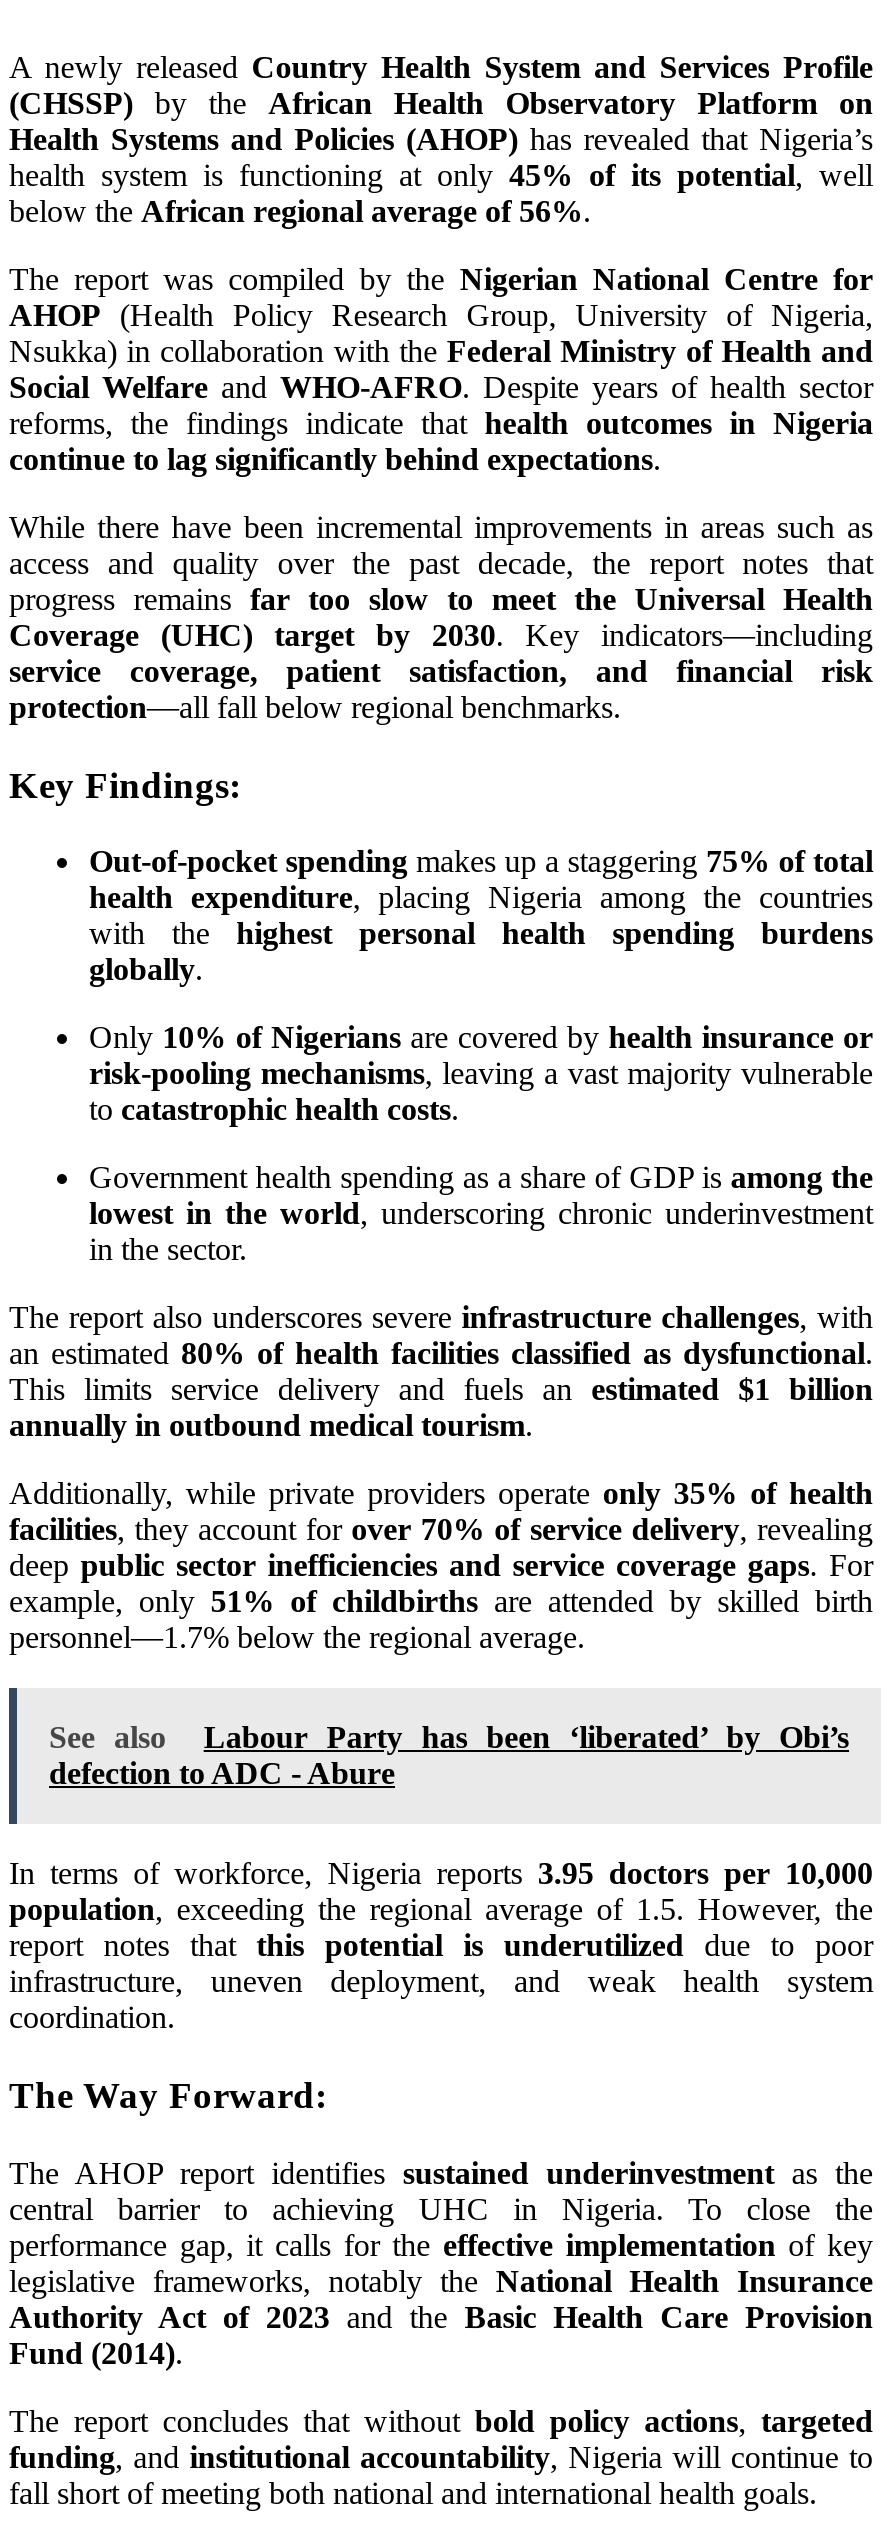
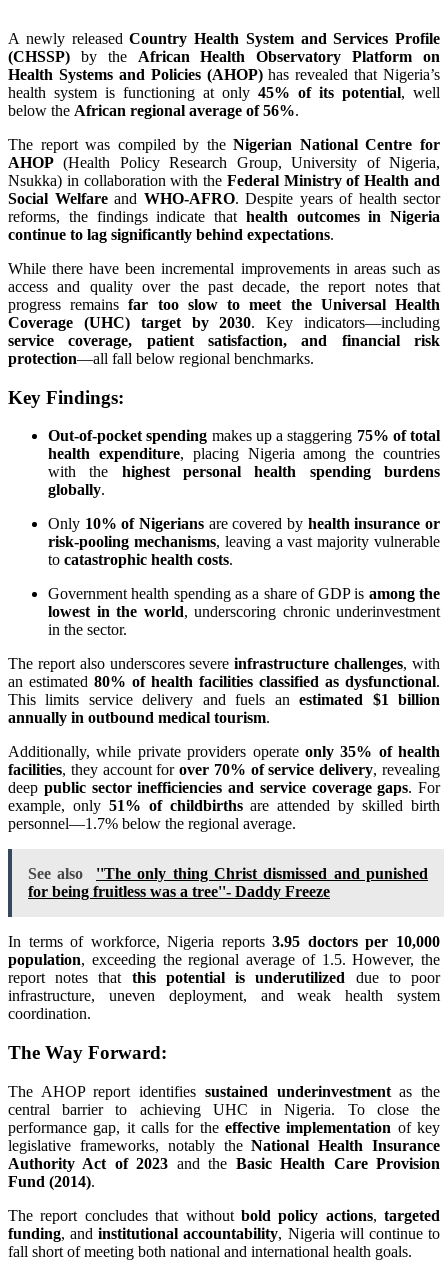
[49,1720,849,1790] Labour Party has been ‘liberated’ by Obi’s | defection to ADC - Abure -> [28,865,428,900] ''The only thing Christ dismissed and punished | for being fruitless was a tree''- Daddy Freeze

